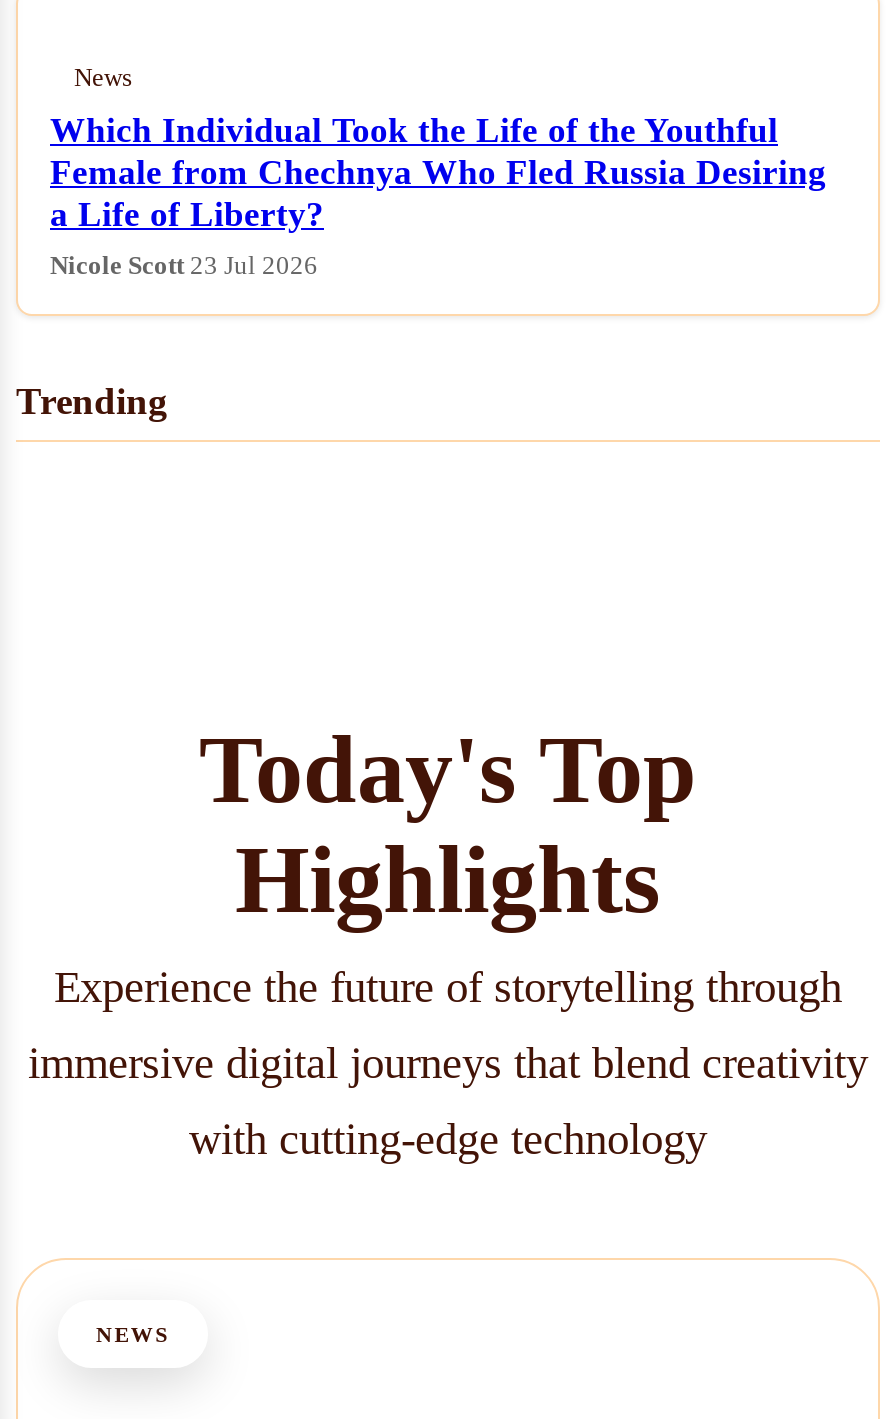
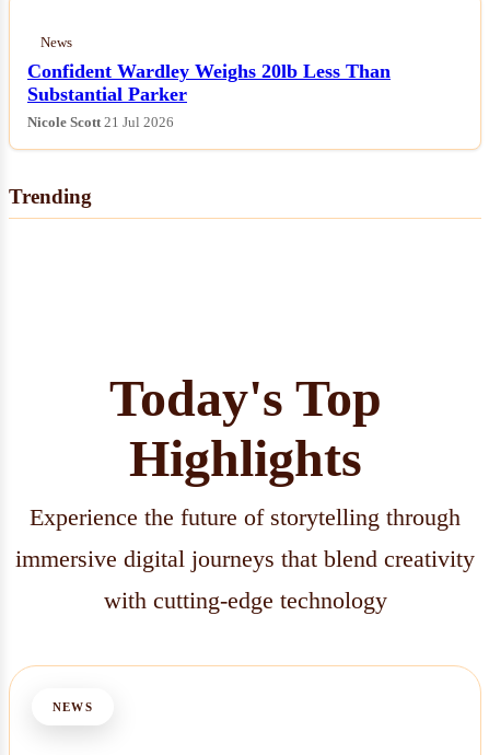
[50,110,826,280] Which Individual Took the Life of the Youthful | Female from Chechnya Who Fled Russia Desiring | a Life of Liberty? | Nicole Scott 23 Jul 2026 -> [27,60,391,130] Confident Wardley Weighs 20lb Less Than | Substantial Parker | Nicole Scott 21 Jul 2026

